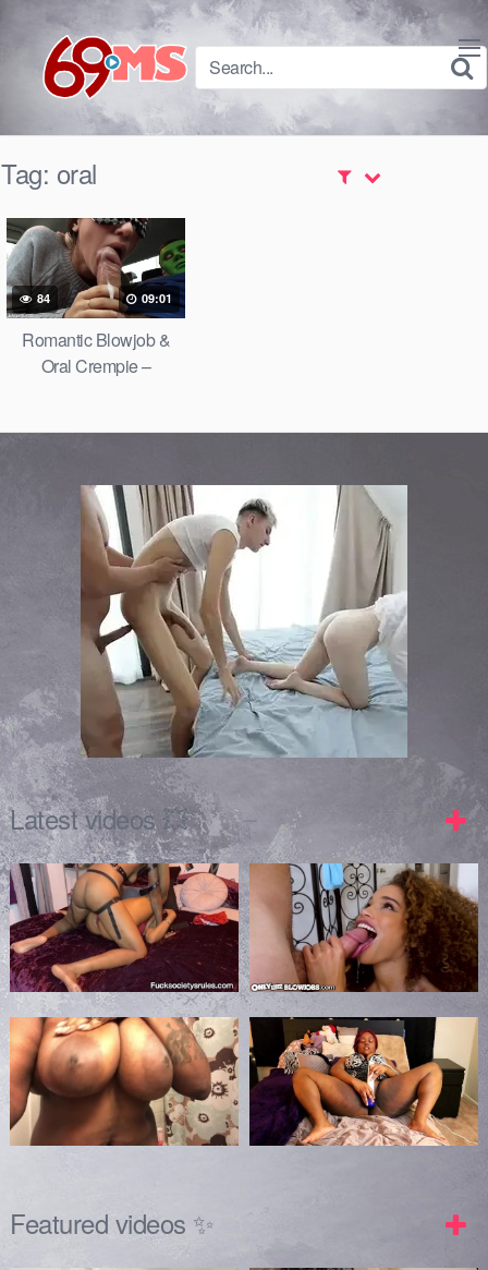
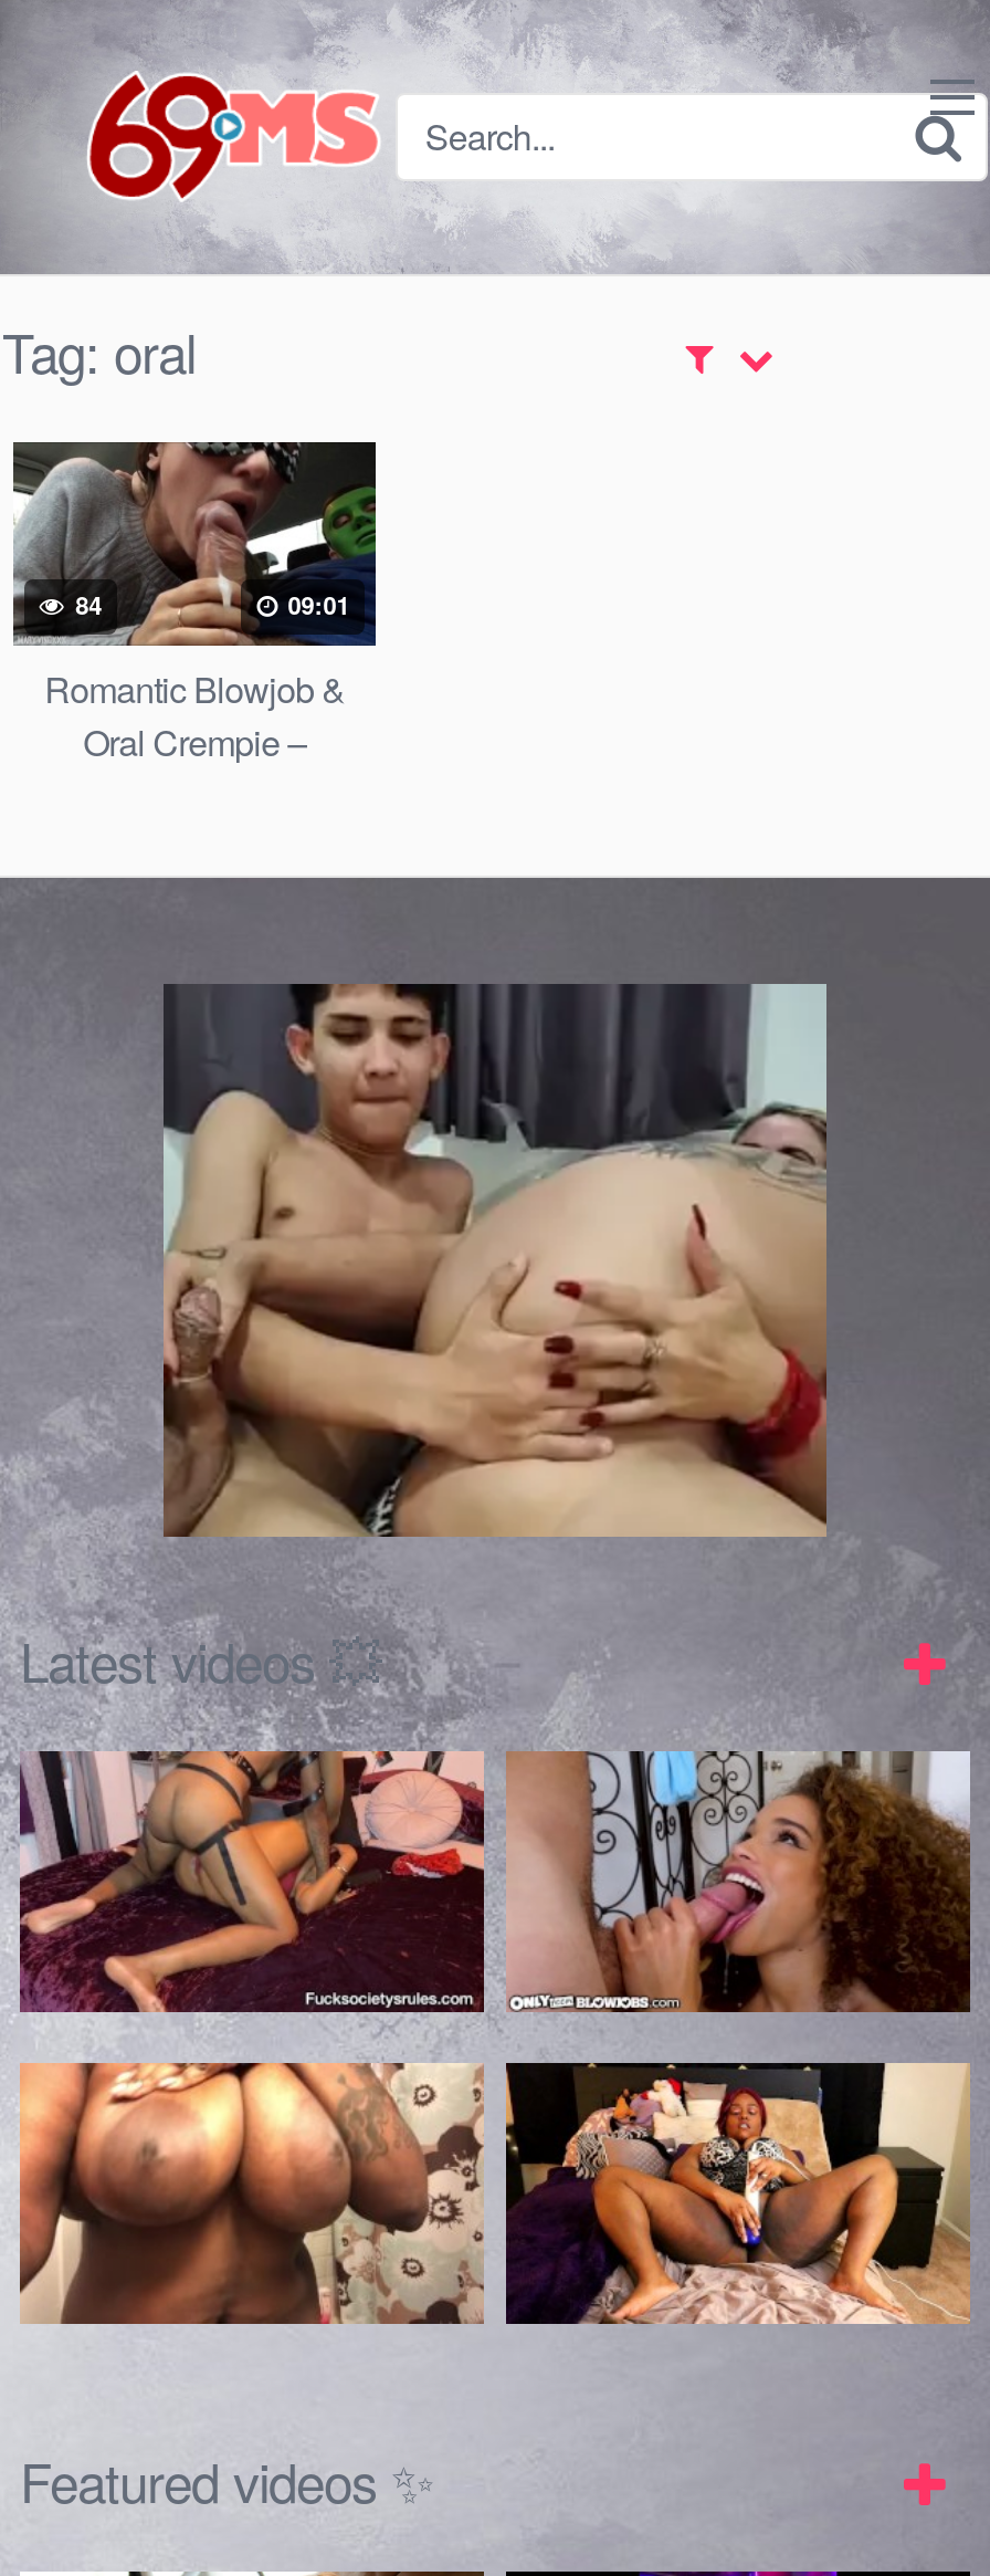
[80,484,408,758] [image] -> [164,982,829,1537] [image]

